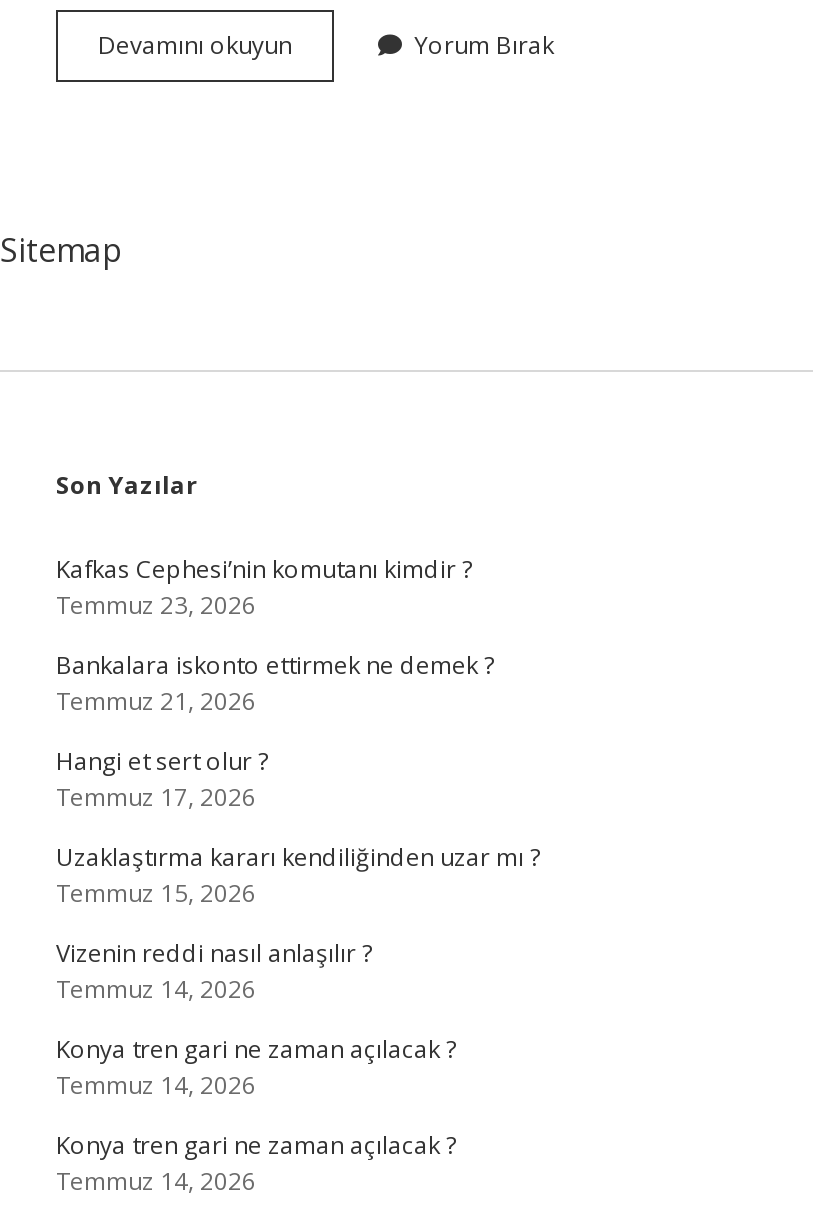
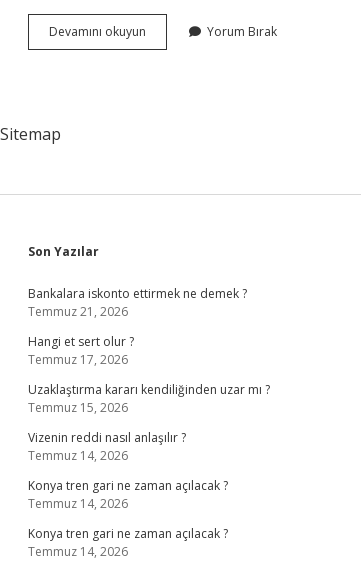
[56,552,472,622] Kafkas Cephesi’nin komutanı kimdir ? | Temmuz 23, 2026 -> none

